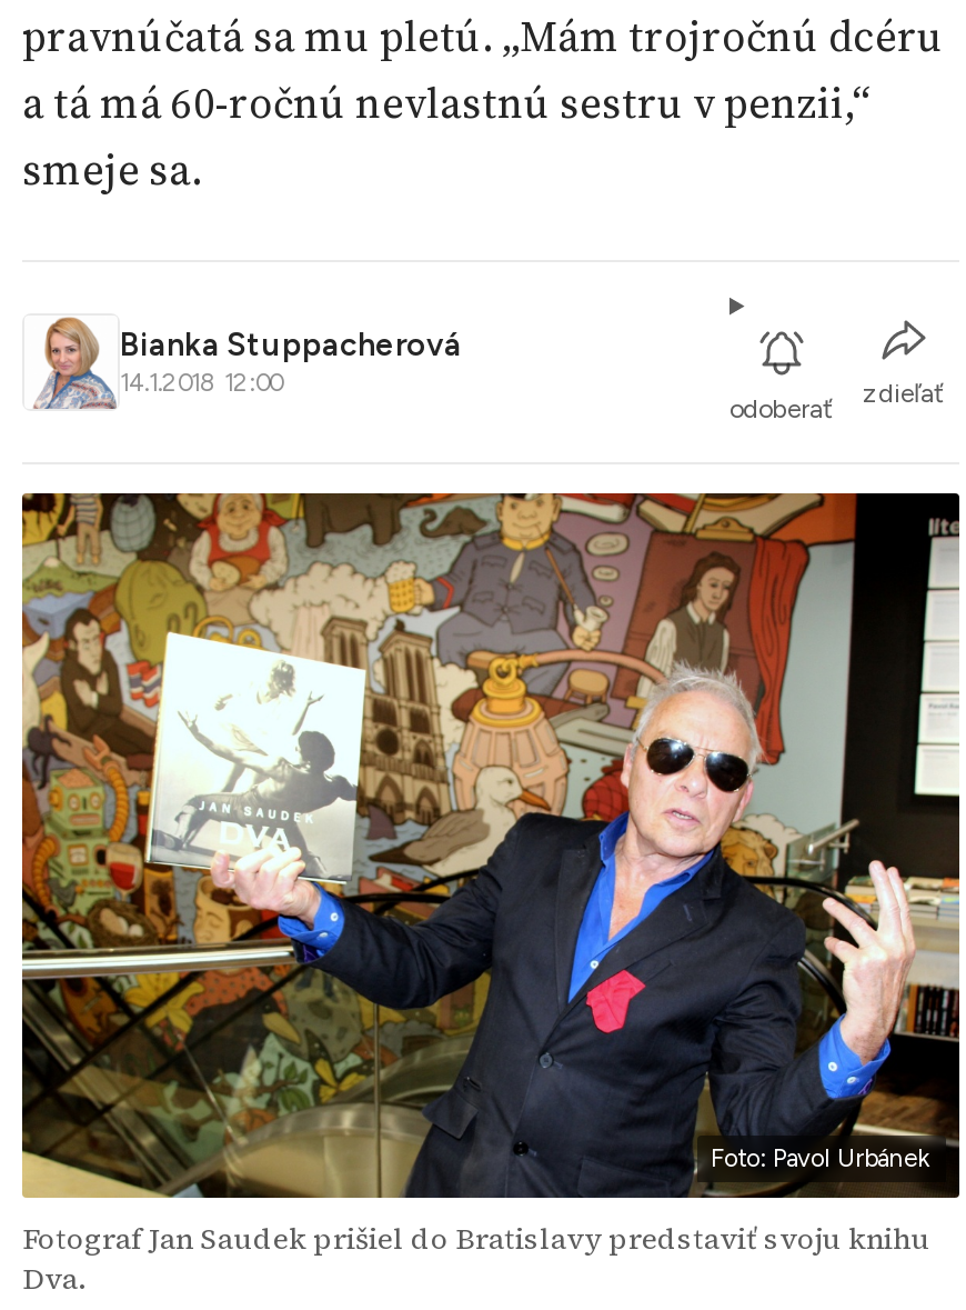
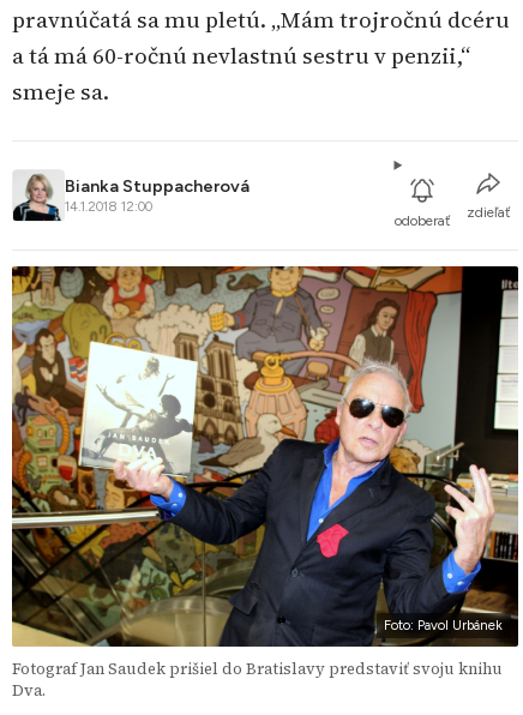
[24,318,109,409] [image] -> [12,173,60,222] [image]

